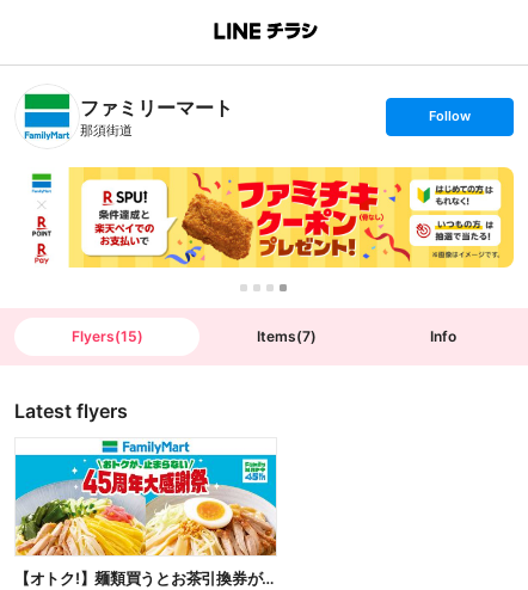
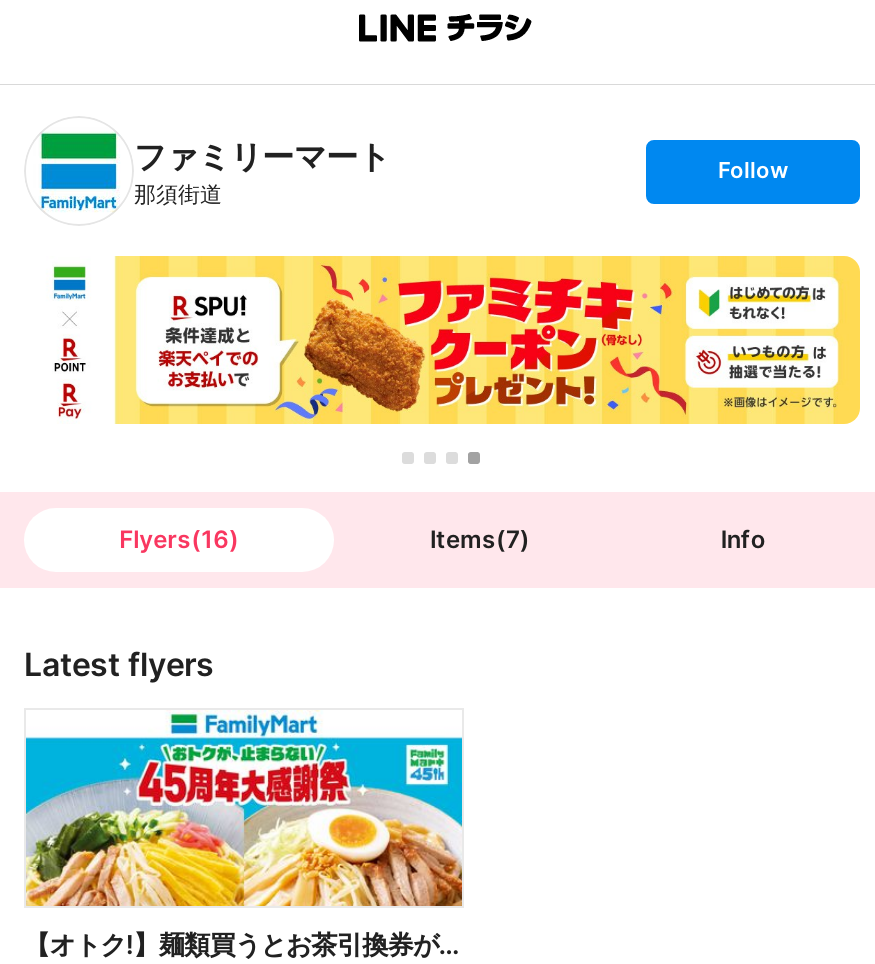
[71,327,143,345] Flyers(15) -> [119,523,239,553] Flyers(16)

